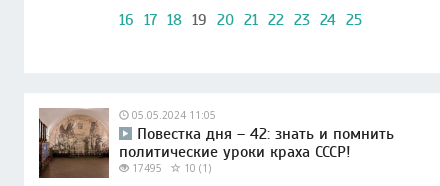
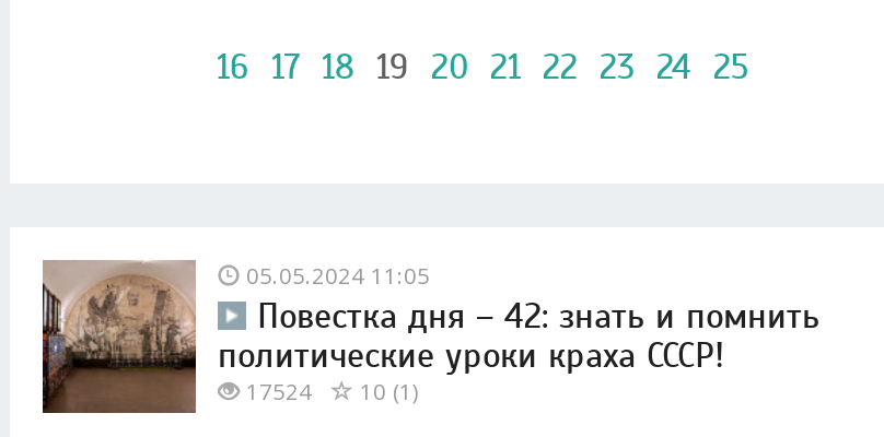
[132,161,211,175] 17495 10 (1) -> [246,376,419,407] 17524 10 (1)

